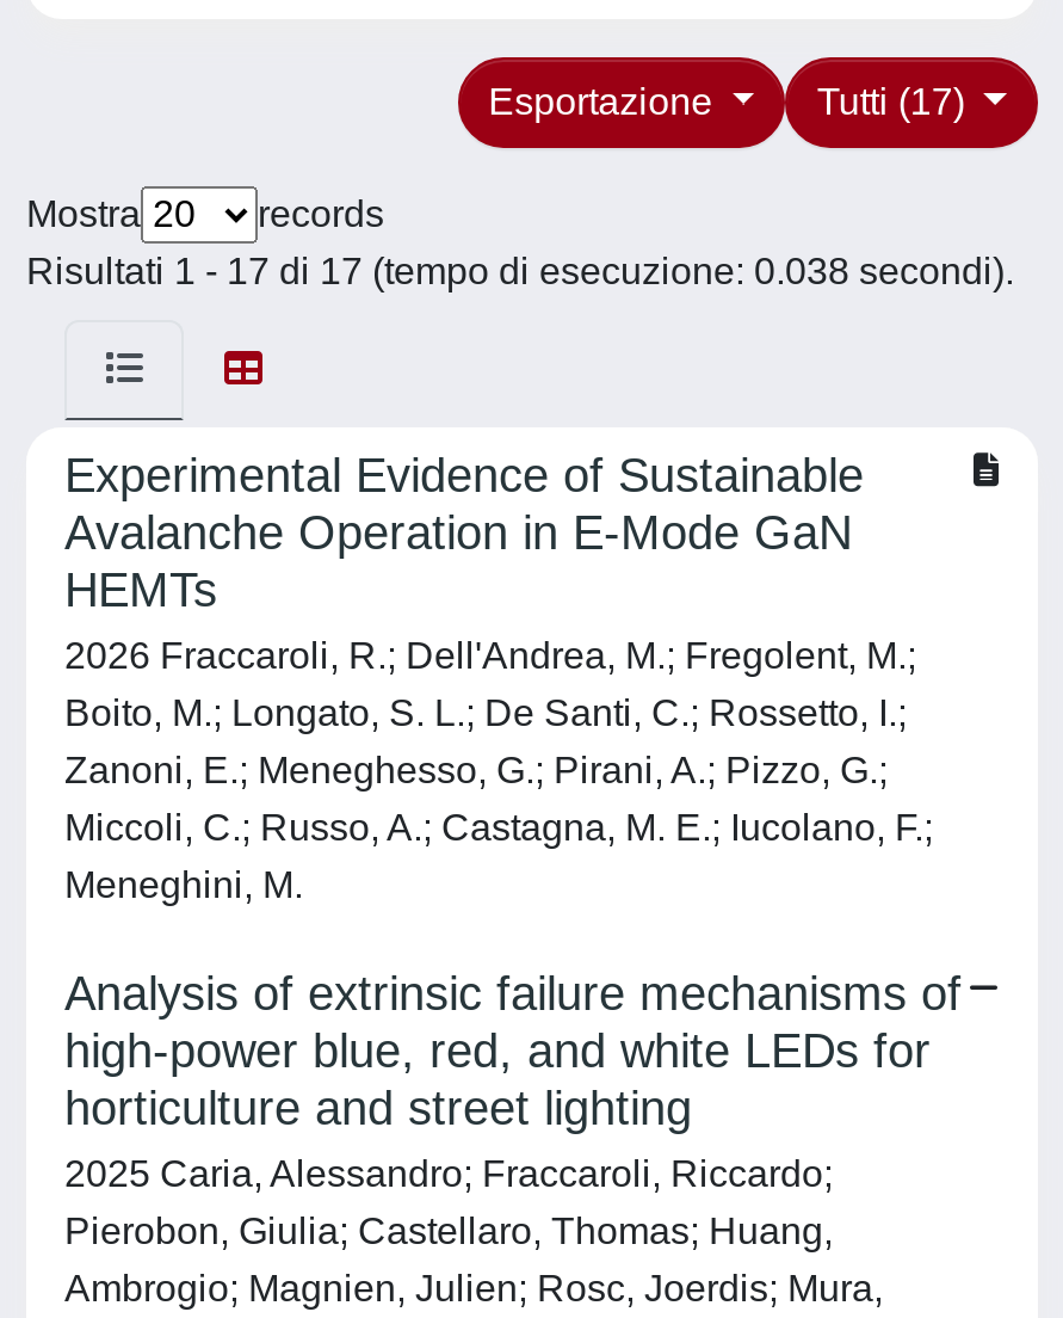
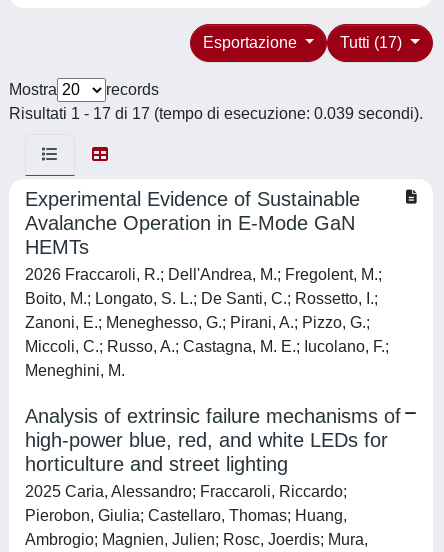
[26,251,1014,291] Risultati 1 - 17 di 17 (tempo di esecuzione: 0.038 secondi). -> [9,105,423,122] Risultati 1 - 17 di 17 (tempo di esecuzione: 0.039 secondi).

